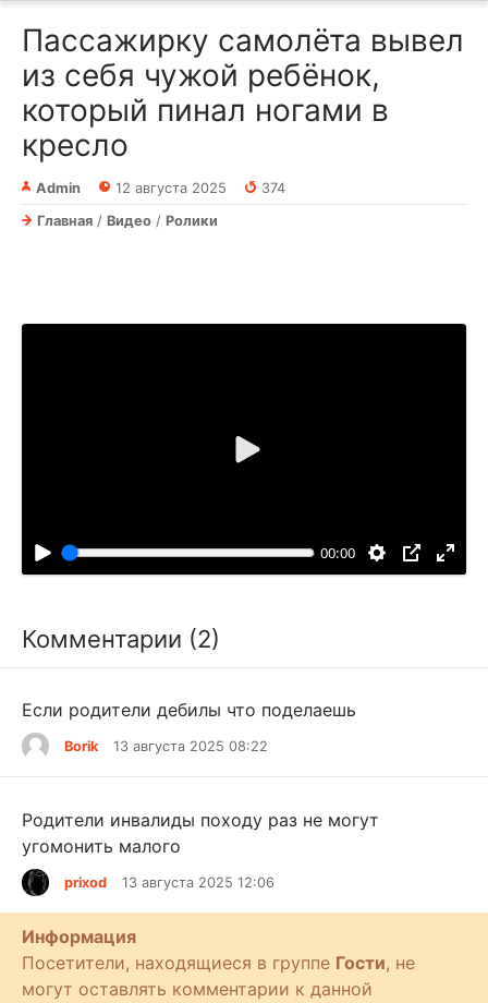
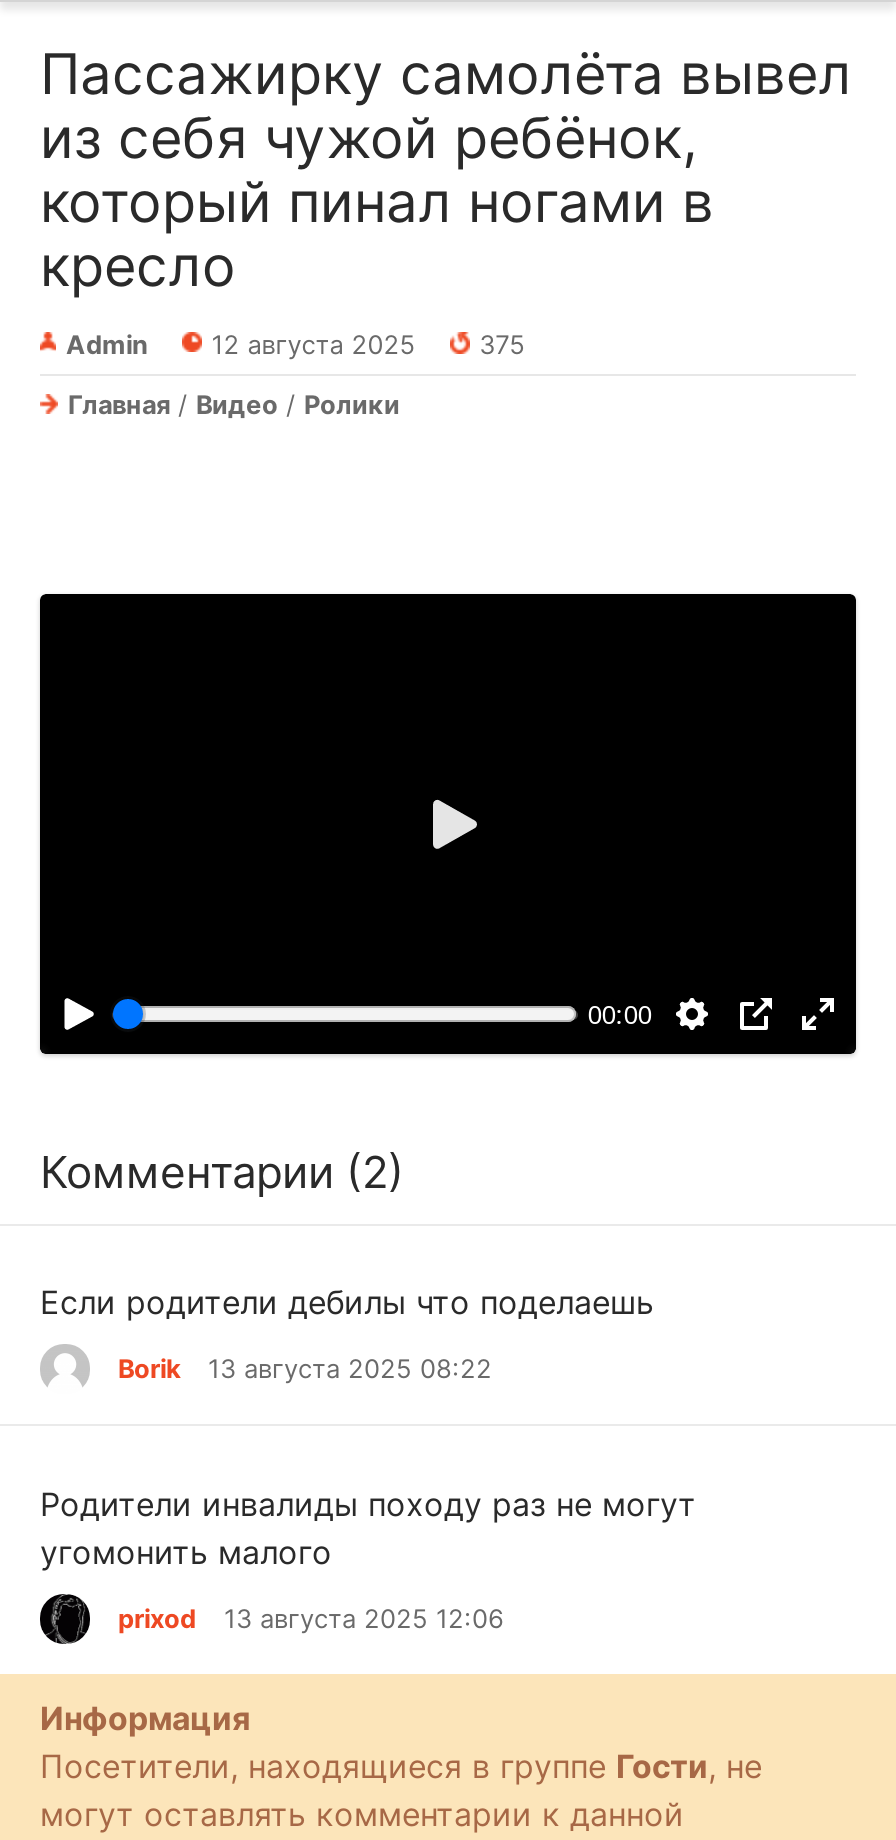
[261,180,285,196] 374 -> [479,330,525,360] 375

